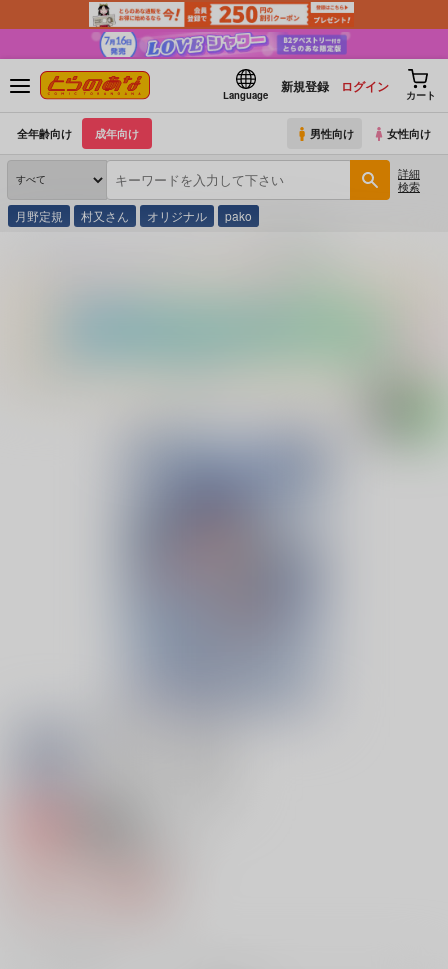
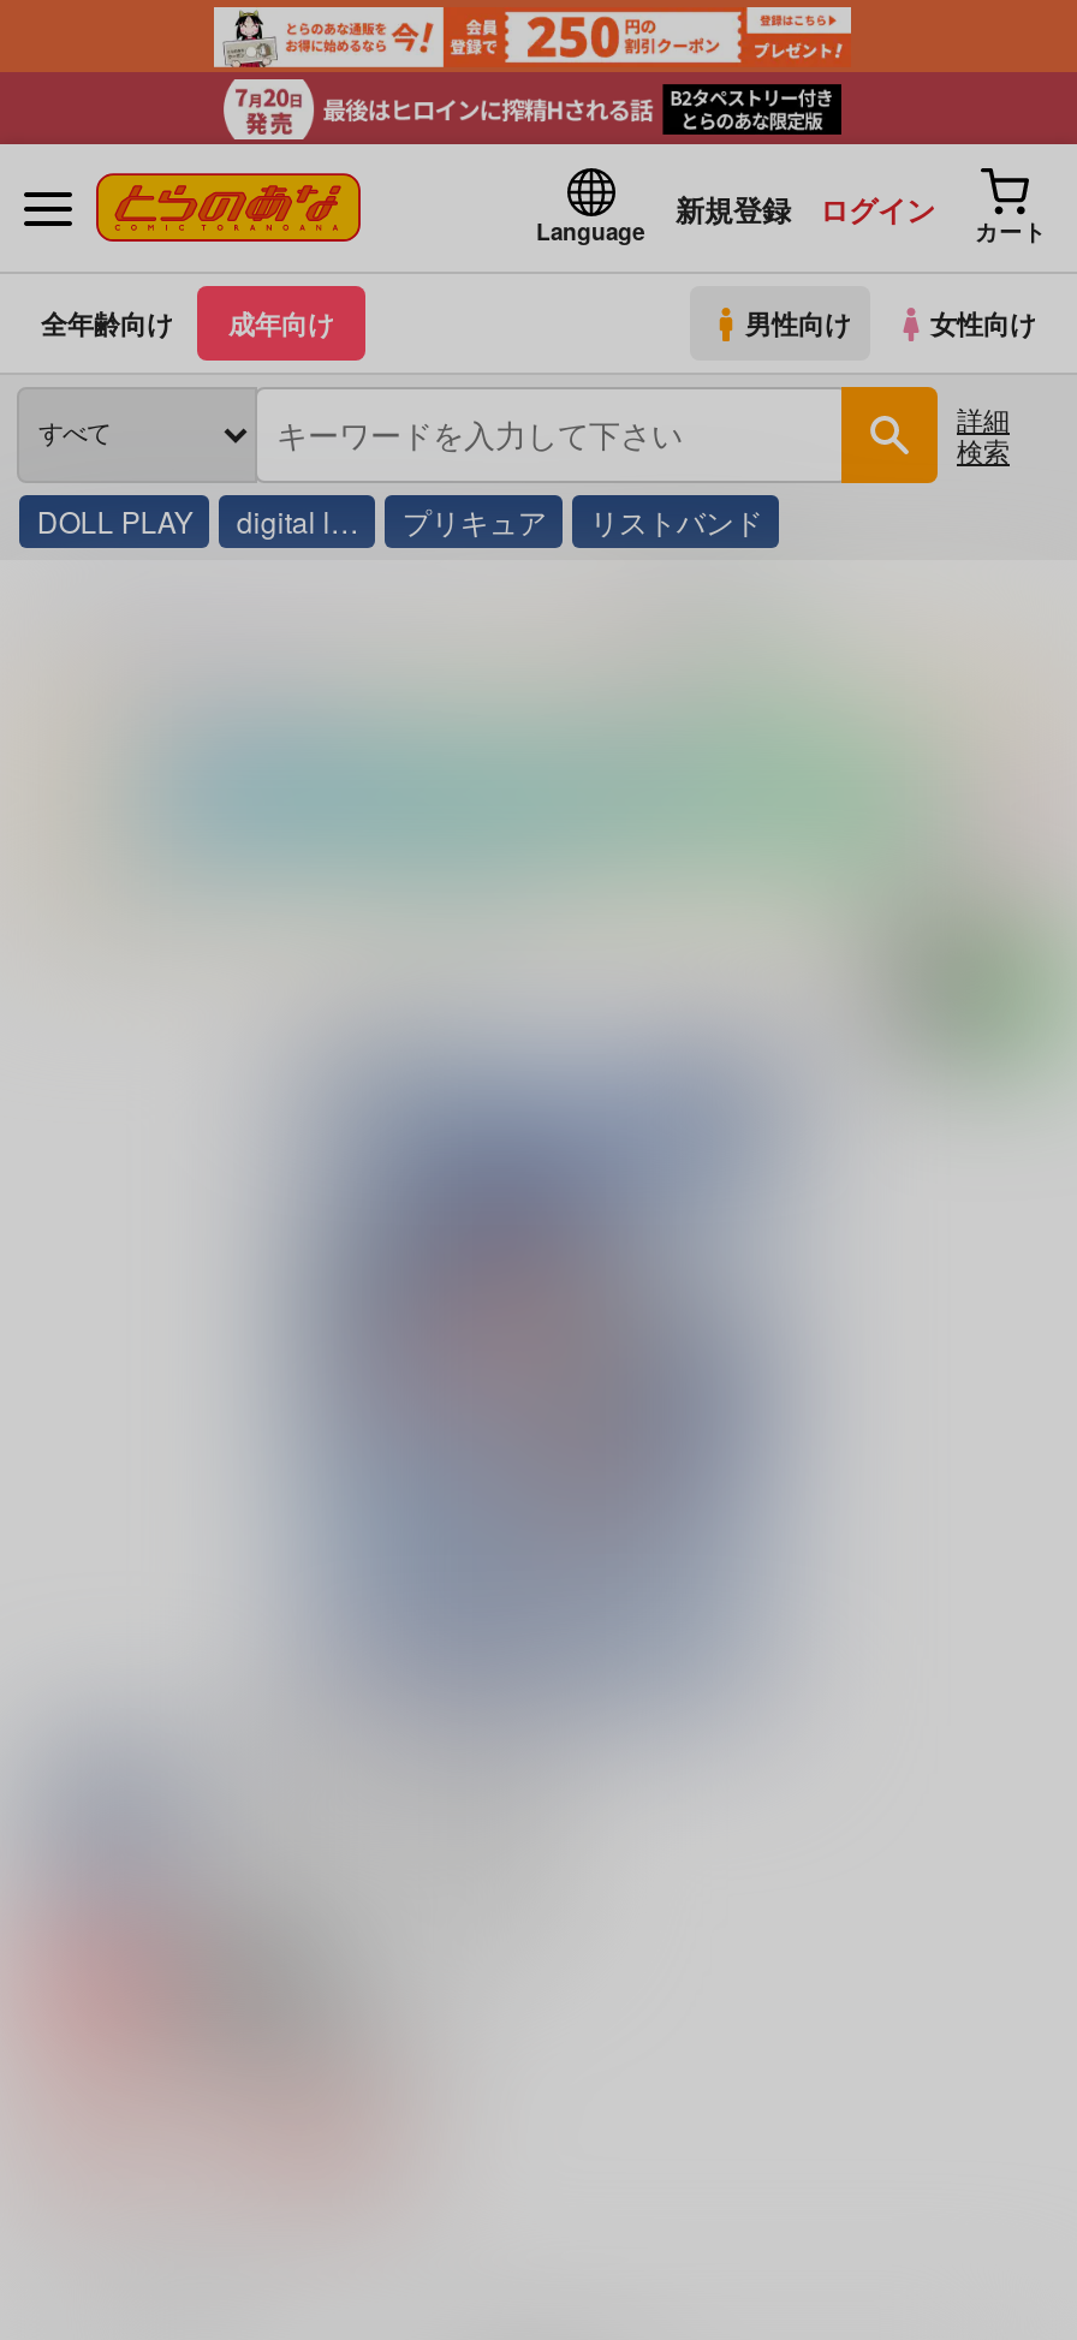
[3,28,445,60] [image] -> [7,70,1070,147] [image]
[15,207,252,224] 月野定規 | 村又さん | オリジナル | pako -> [37,500,763,541] DOLL PLAY | digital l… | プリキュア | リストバンド

